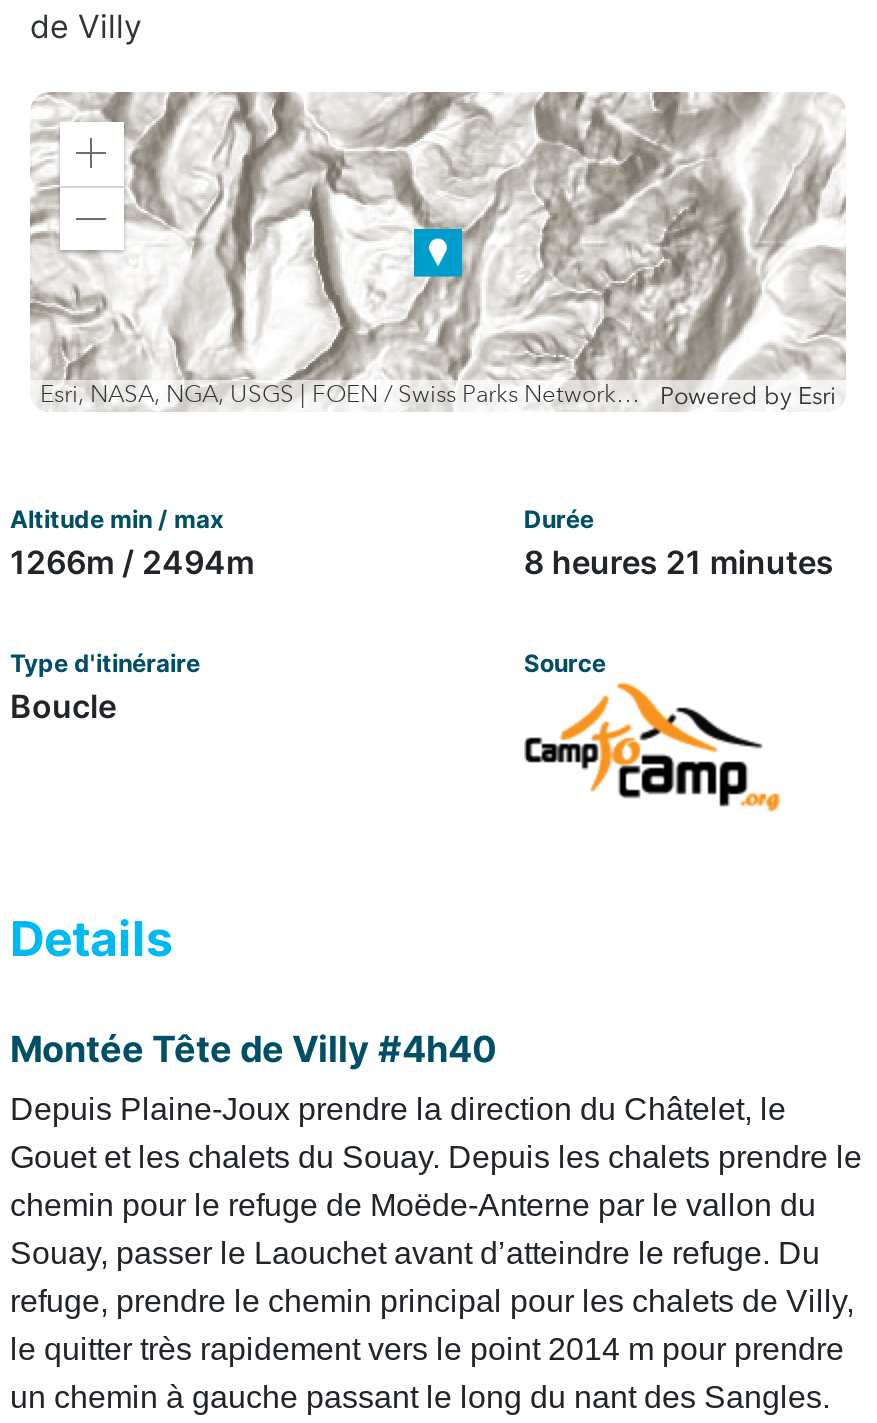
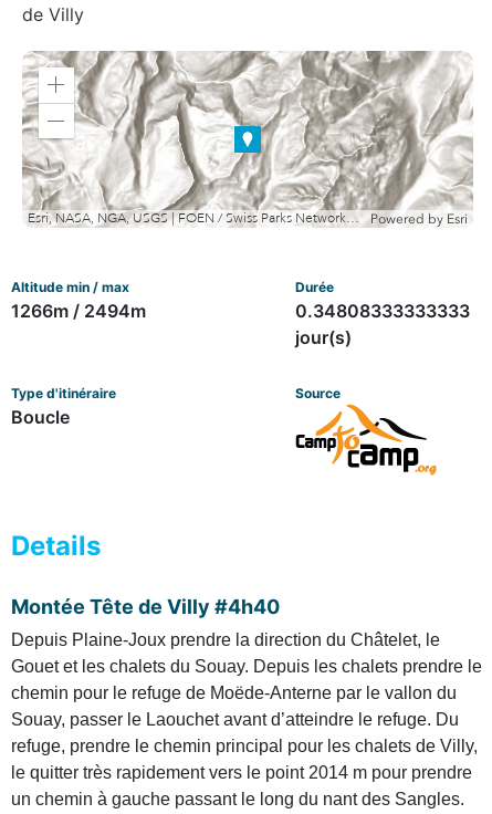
[524,542,834,582] 8 heures 21 minutes -> [295,300,470,348] 0.34808333333333 | jour(s)

